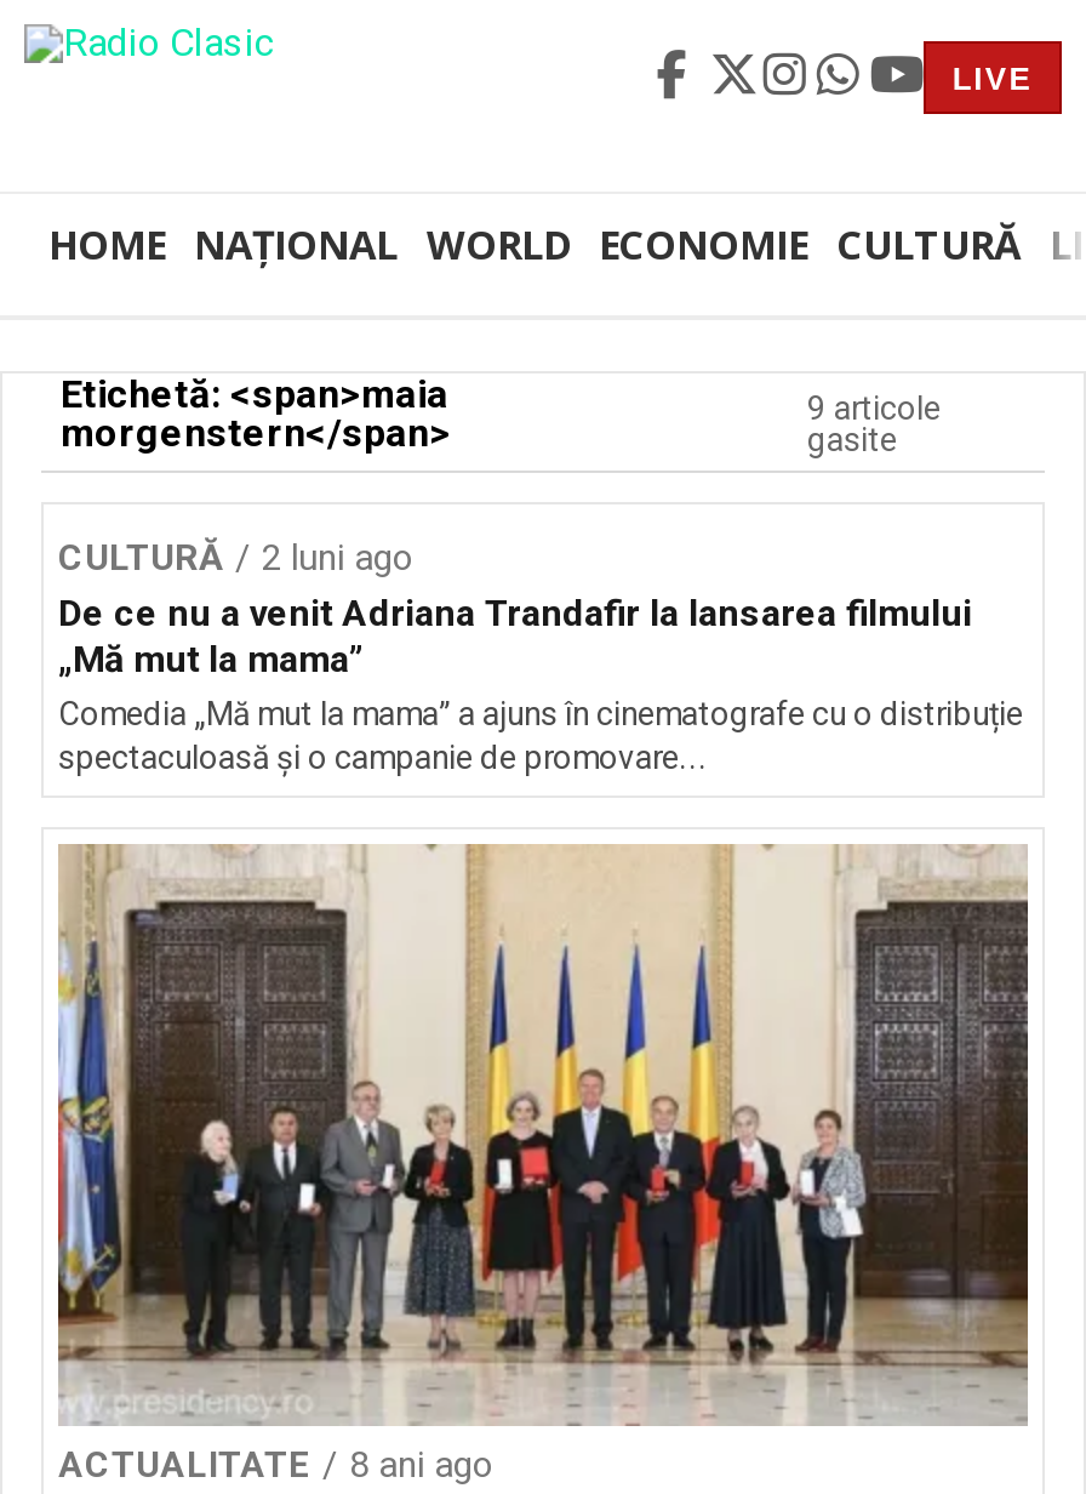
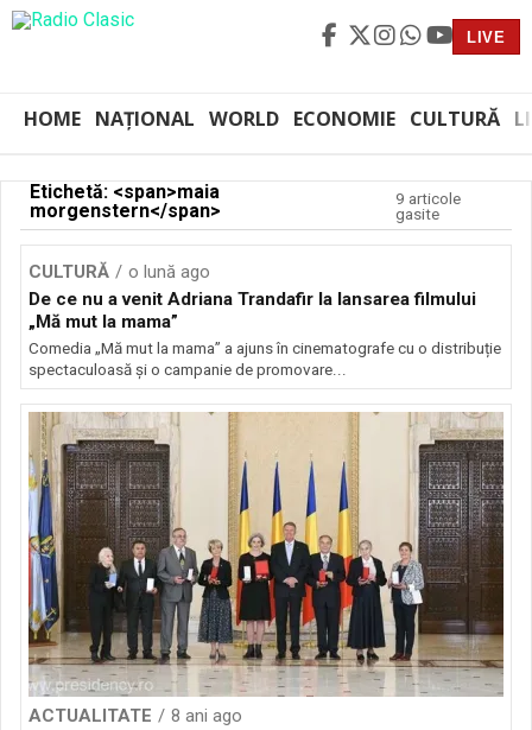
[262,536,415,580] 2 luni ago -> [128,261,210,283] o lună ago

